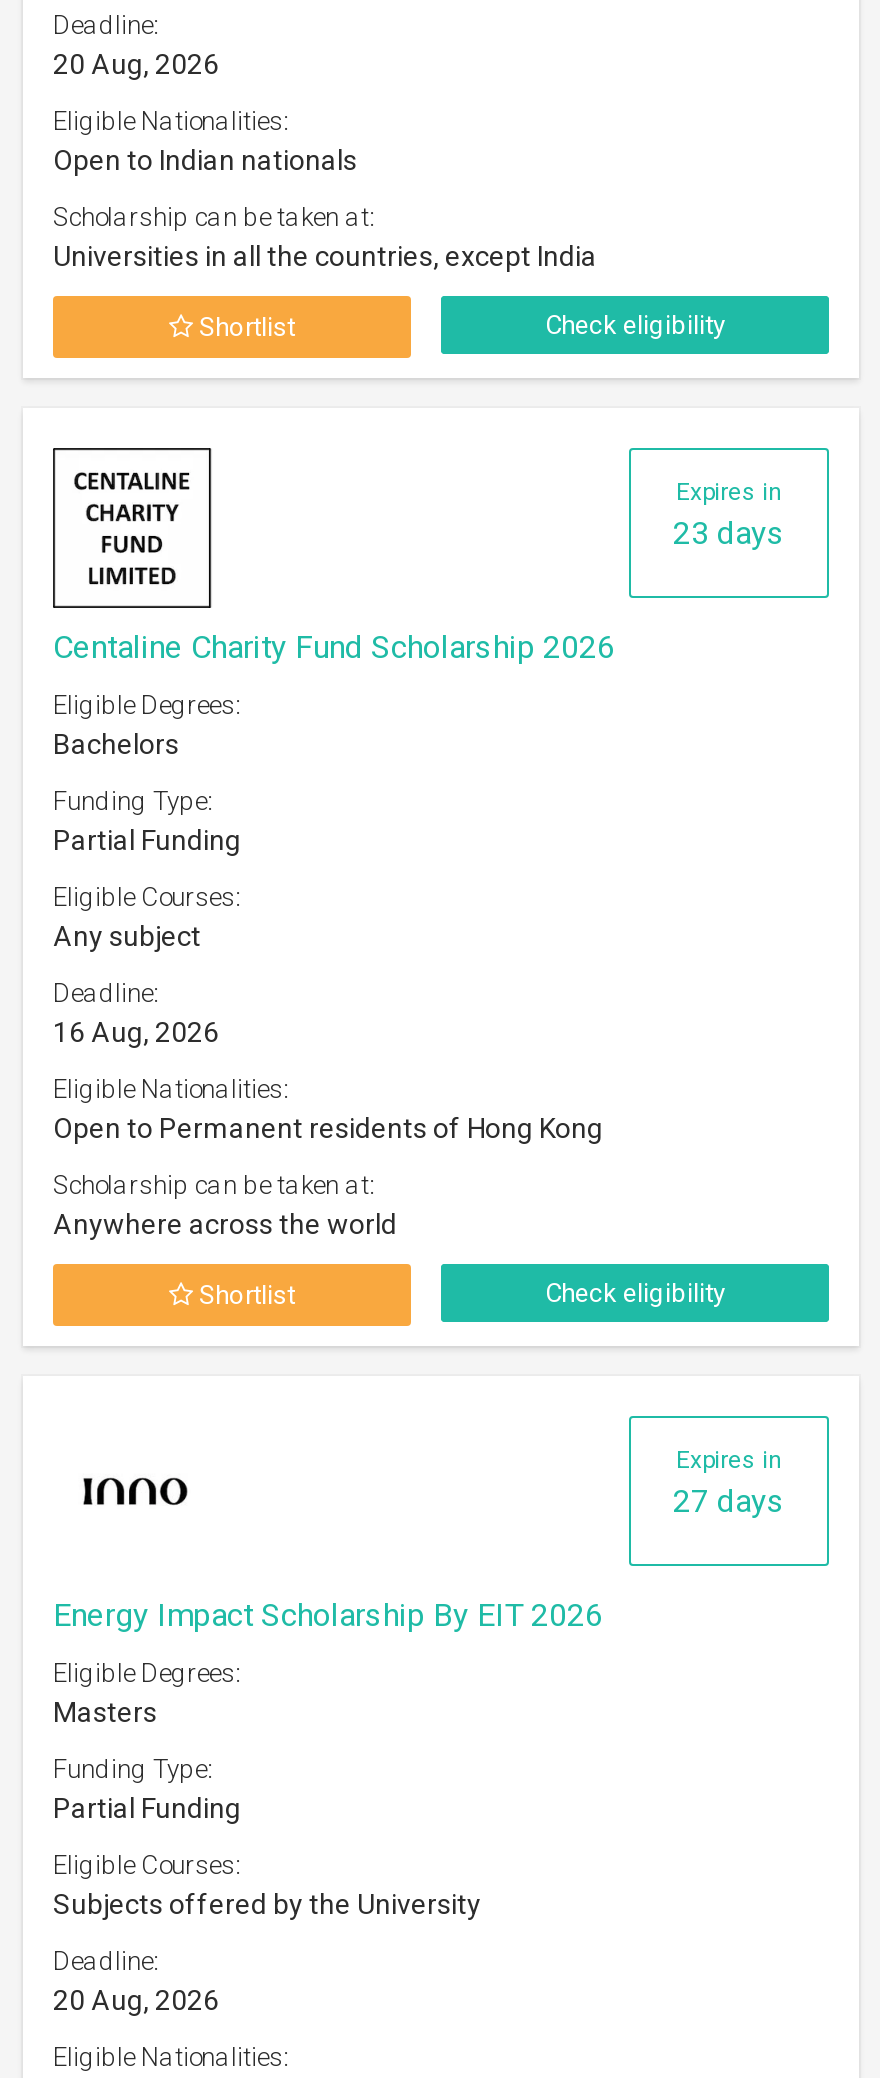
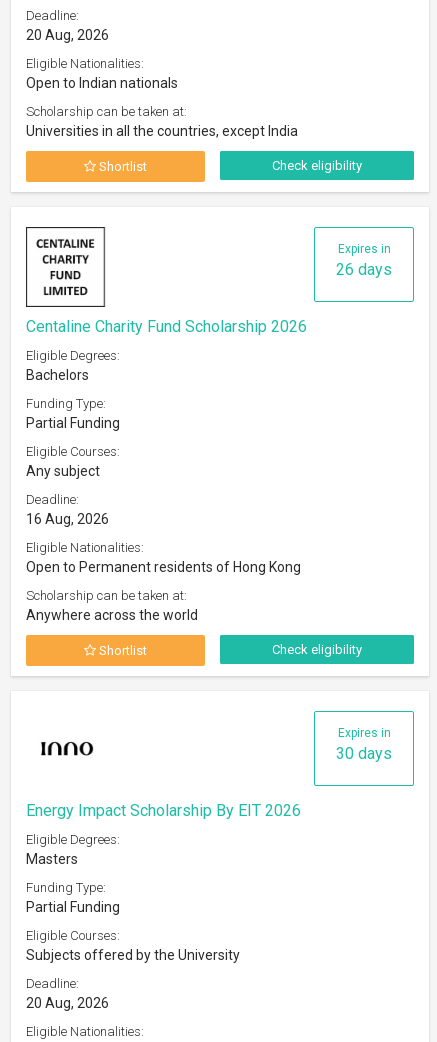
[673,514,785,552] 23 days -> [336,260,392,279] 26 days
[673,1482,785,1520] 27 days -> [336,744,392,763] 30 days

